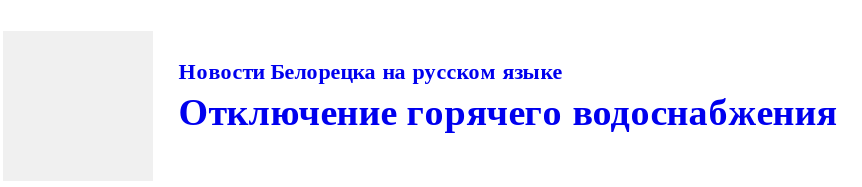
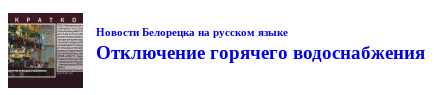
none -> [7,12,84,89] [image]

